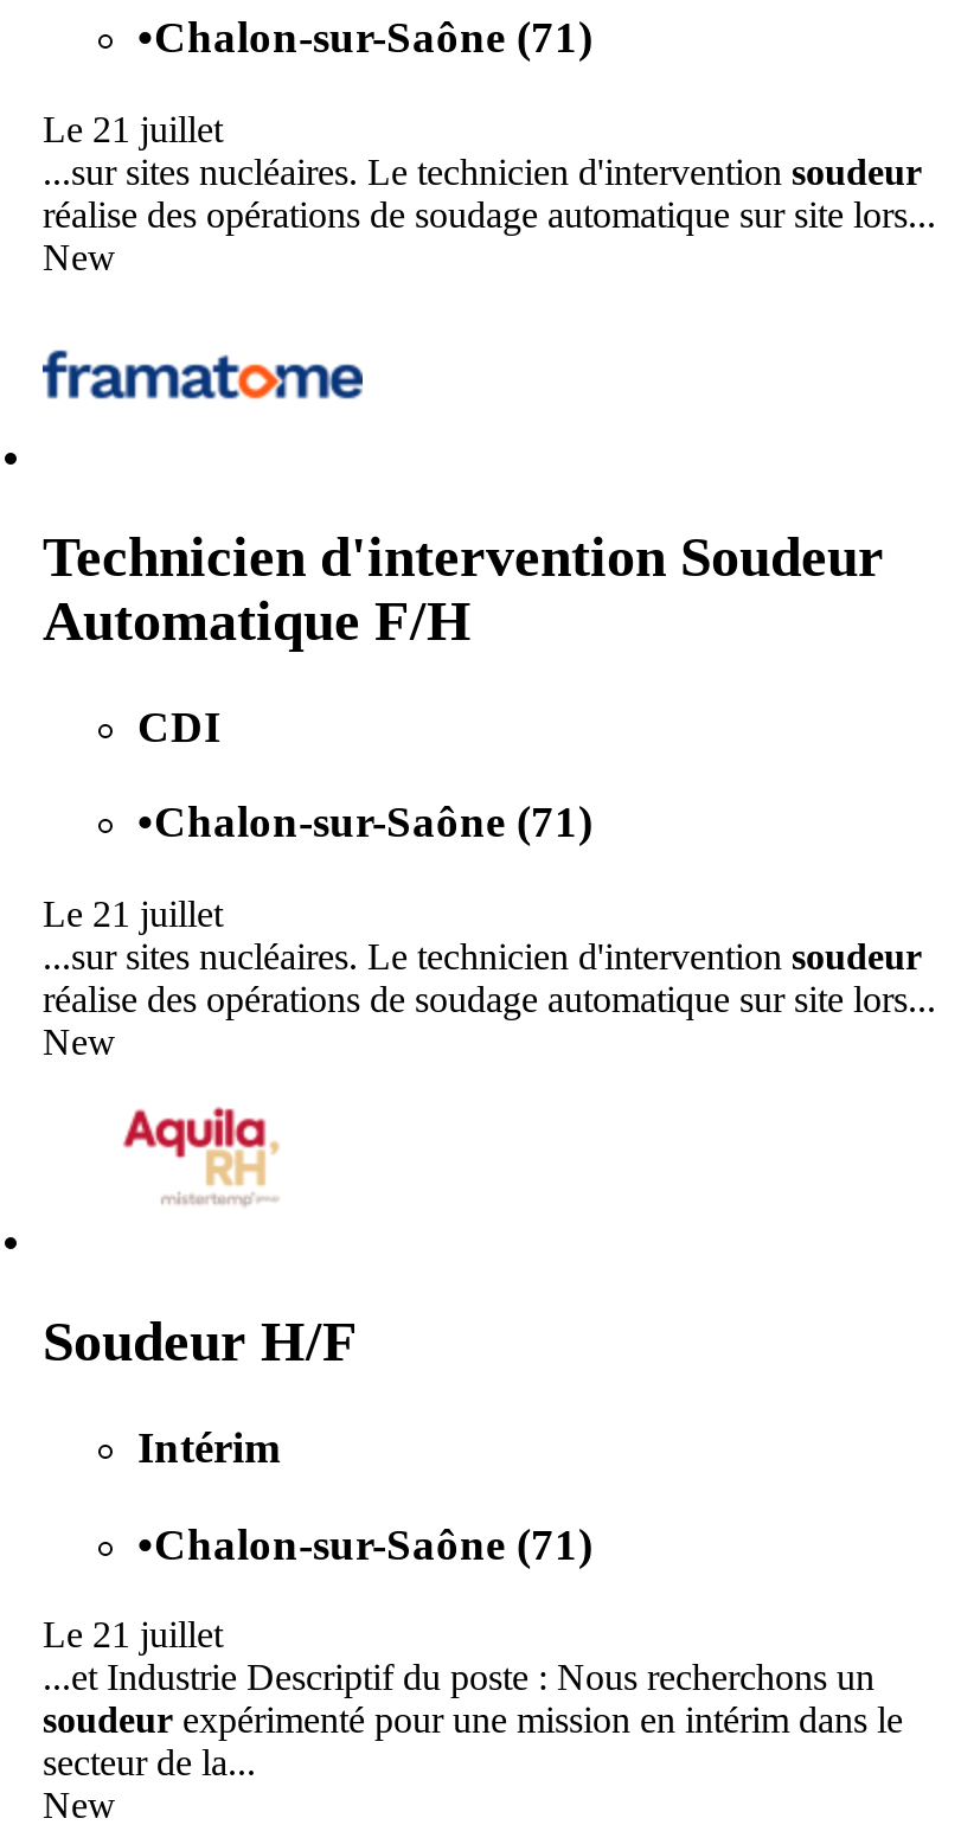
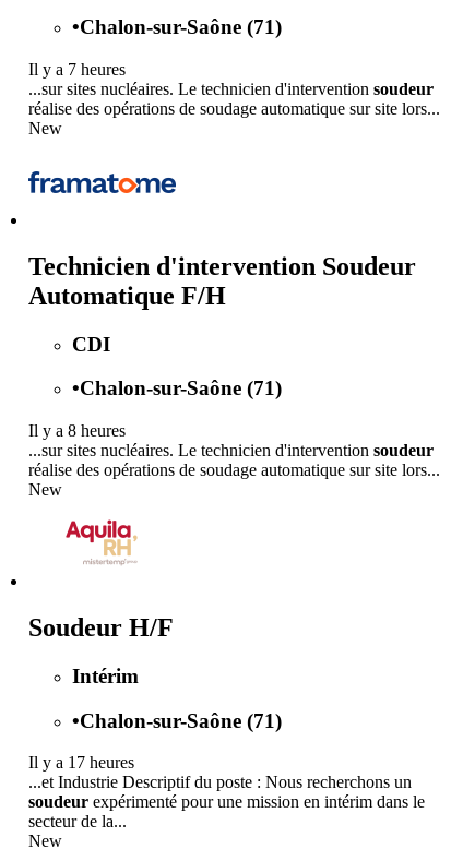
[43,109,223,149] Le 21 juillet -> [28,60,126,78] Il y a 7 heures
[43,894,223,934] Le 21 juillet -> [28,421,126,440] Il y a 8 heures
[43,1615,223,1655] Le 21 juillet -> [28,753,134,772] Il y a 17 heures

